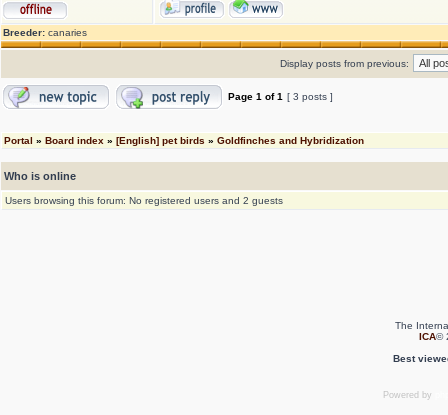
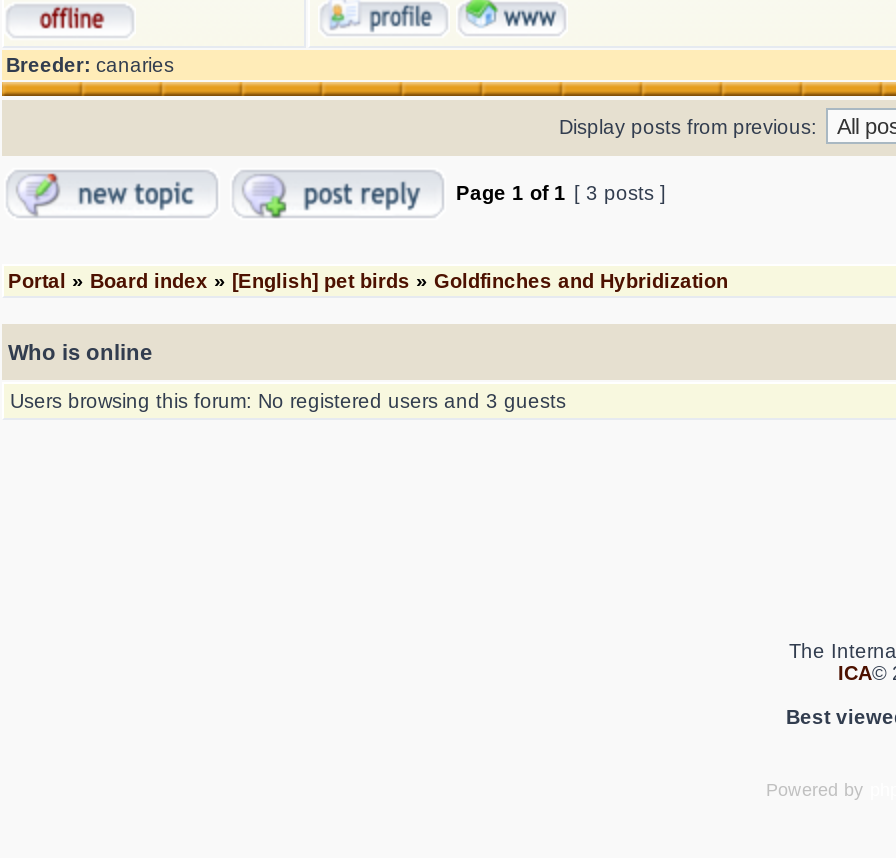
[5,195,283,206] Users browsing this forum: No registered users and 2 guests -> [10,390,566,412] Users browsing this forum: No registered users and 3 guests

